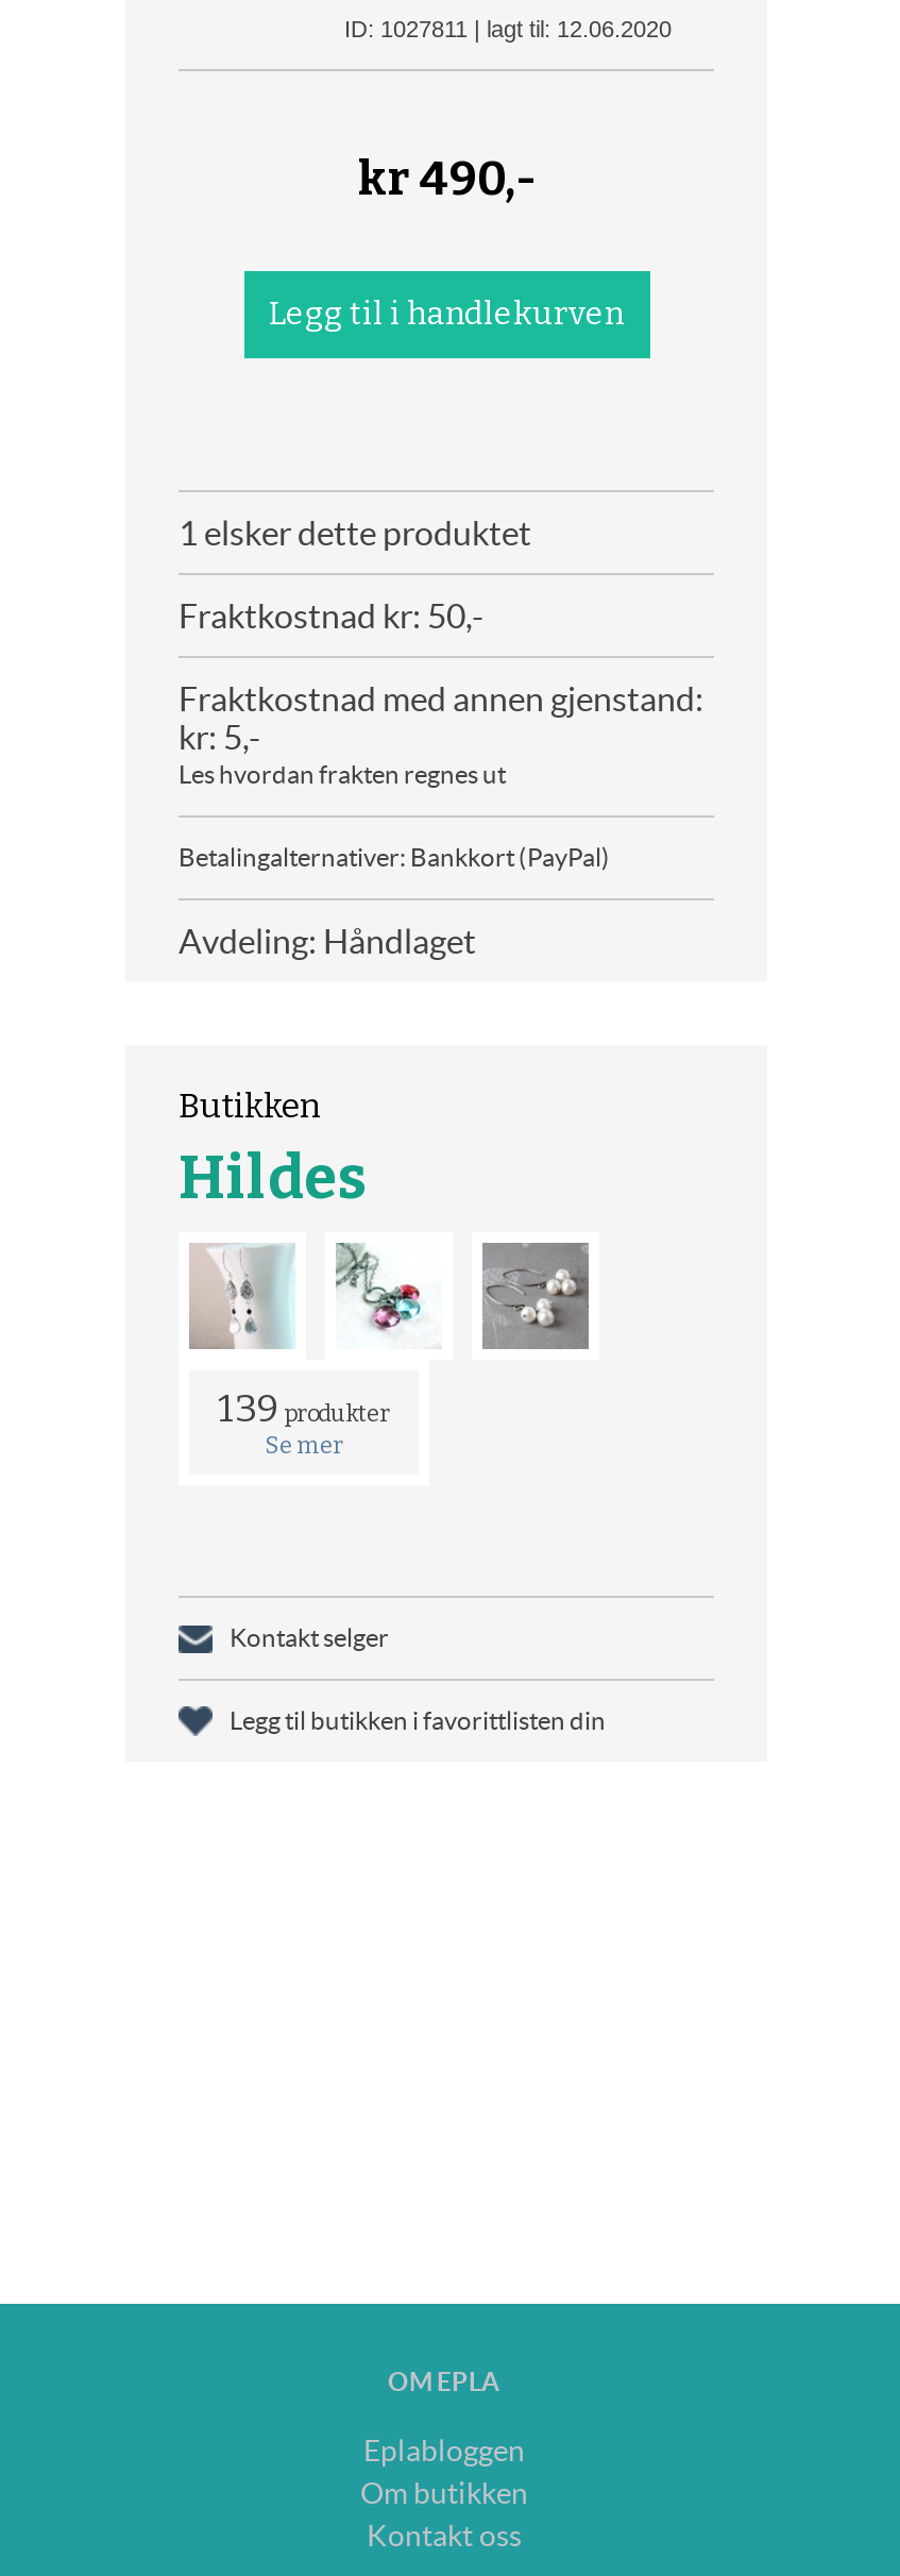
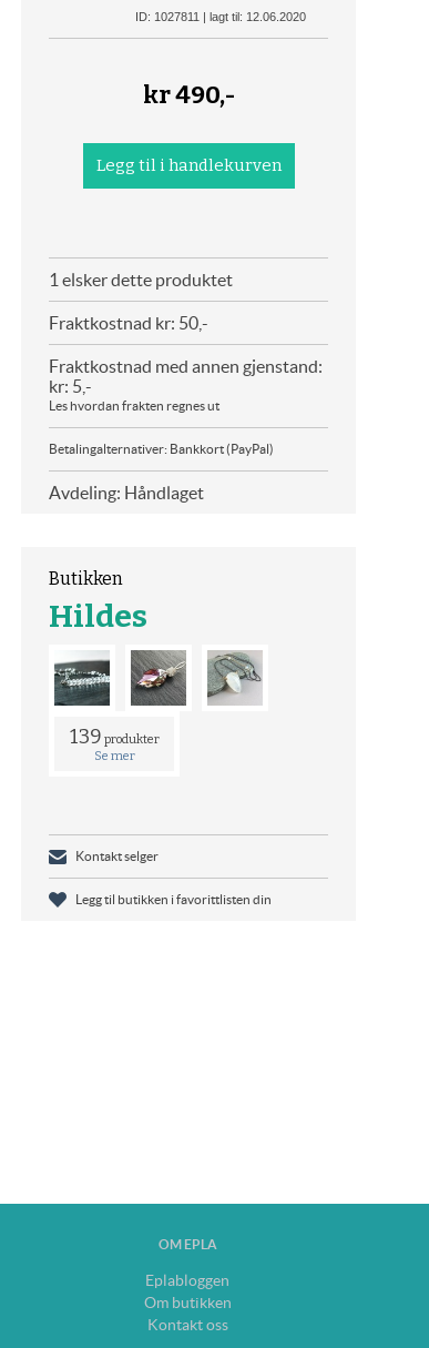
[189,1243,295,1349] [image] -> [54,651,111,707] [image]
[336,1243,442,1349] [image] -> [130,649,187,707] [image]
[485,1243,589,1349] [image] -> [207,651,262,705] [image]

